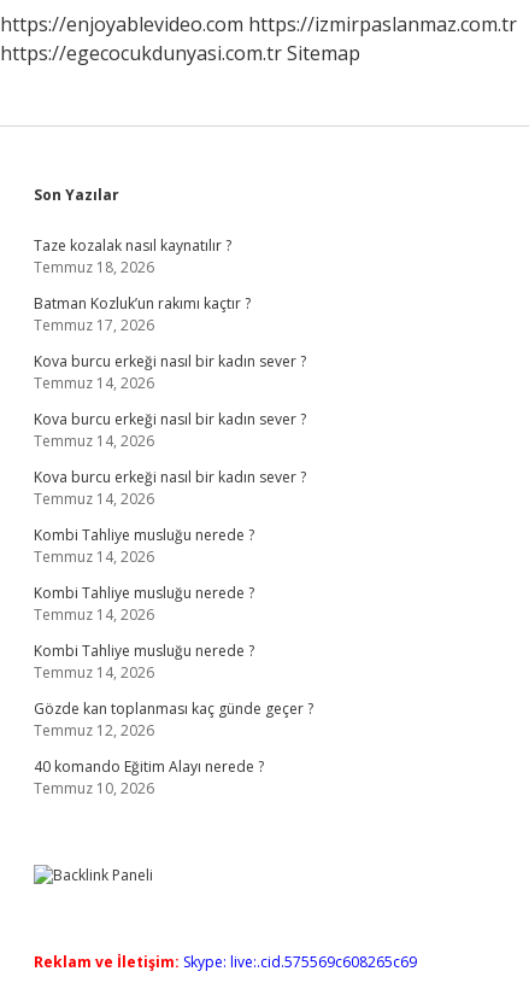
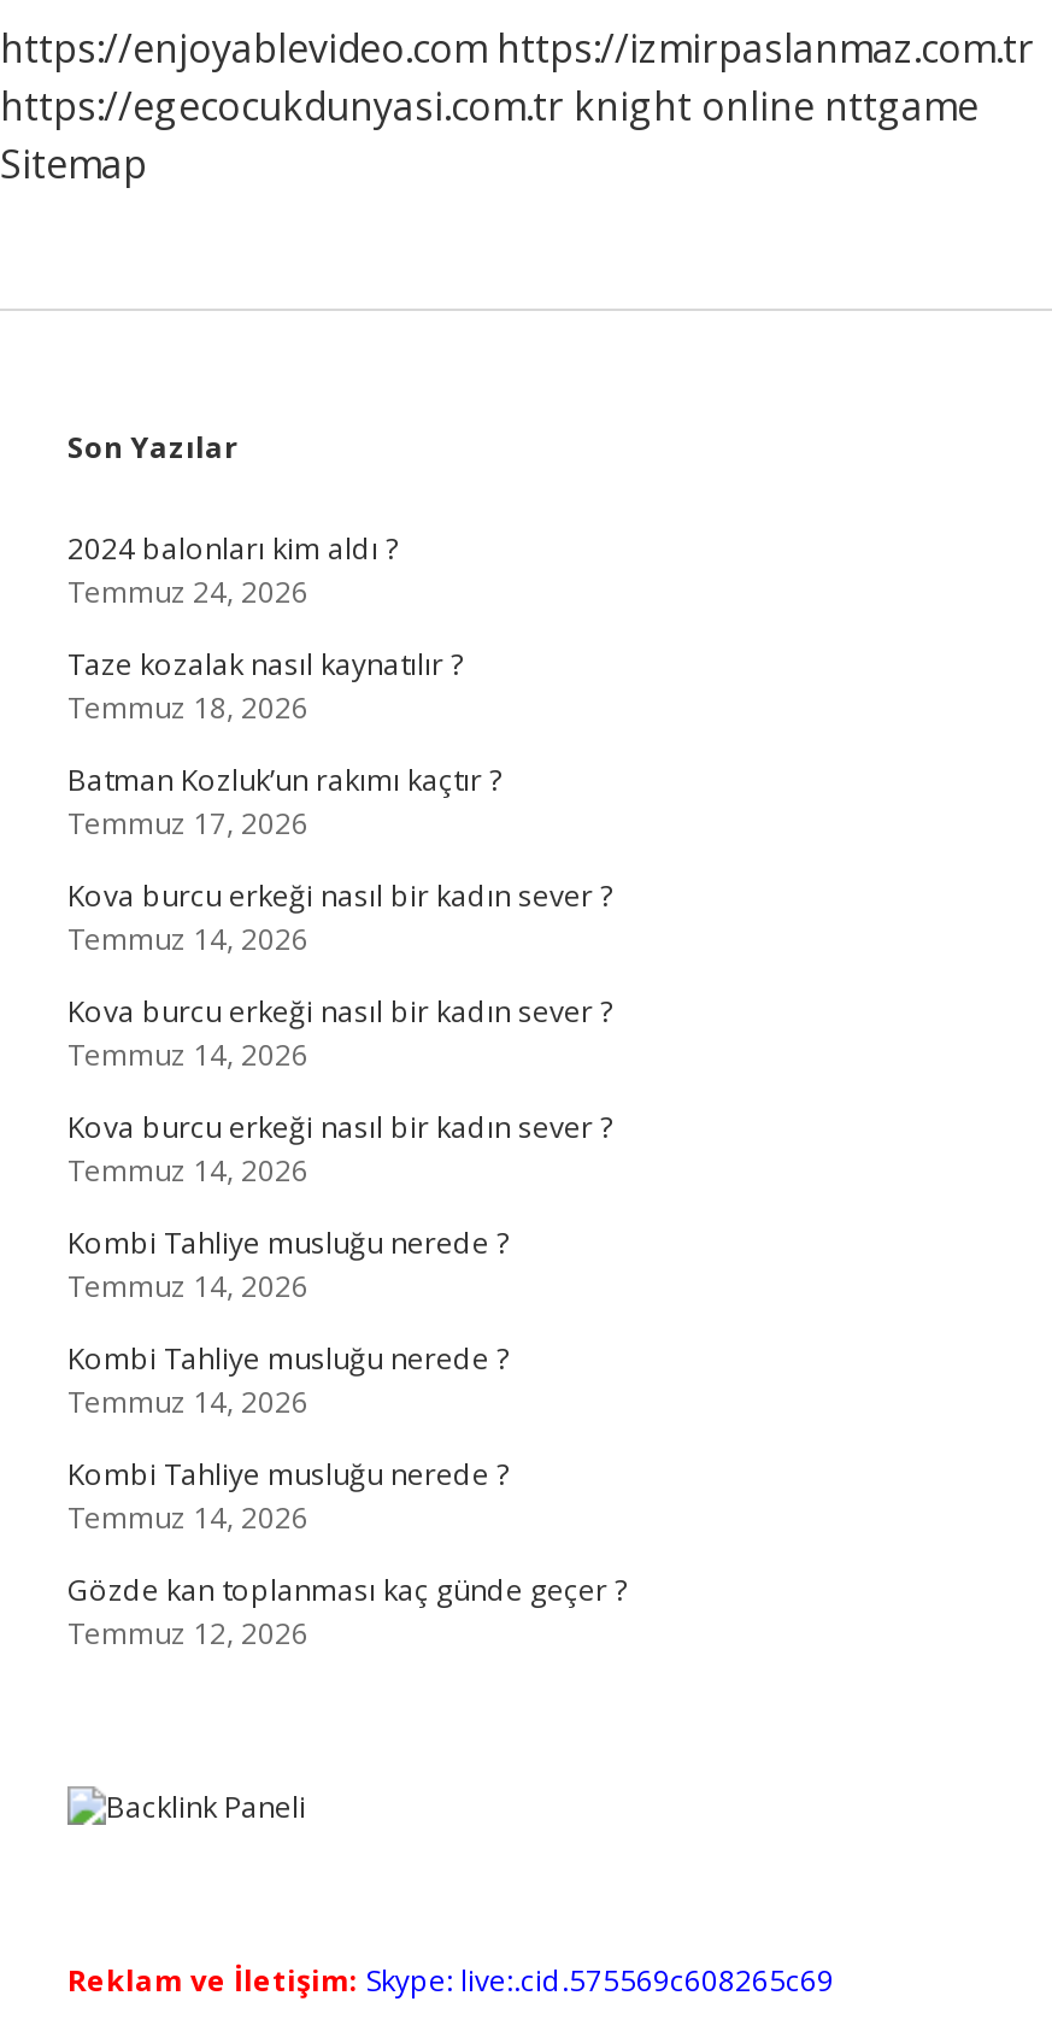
[0,40,360,66] https://egecocukdunyasi.com.tr Sitemap -> [0,80,978,190] https://egecocukdunyasi.com.tr knight online nttgame | Sitemap
none -> [67,528,398,612] 2024 balonları kim aldı ? | Temmuz 24, 2026
moved [34,235,313,741] -> [67,644,627,1654]: Taze kozalak nasıl kaynatılır ? | Temmuz 18, 2026 | Batman Kozluk’un rakımı kaçtır ? | ... | Gözde kan toplanması kaç günde geçer ? | Temmuz 12, 2026
[34,756,264,798] 40 komando Eğitim Alayı nerede ? | Temmuz 10, 2026 -> none

